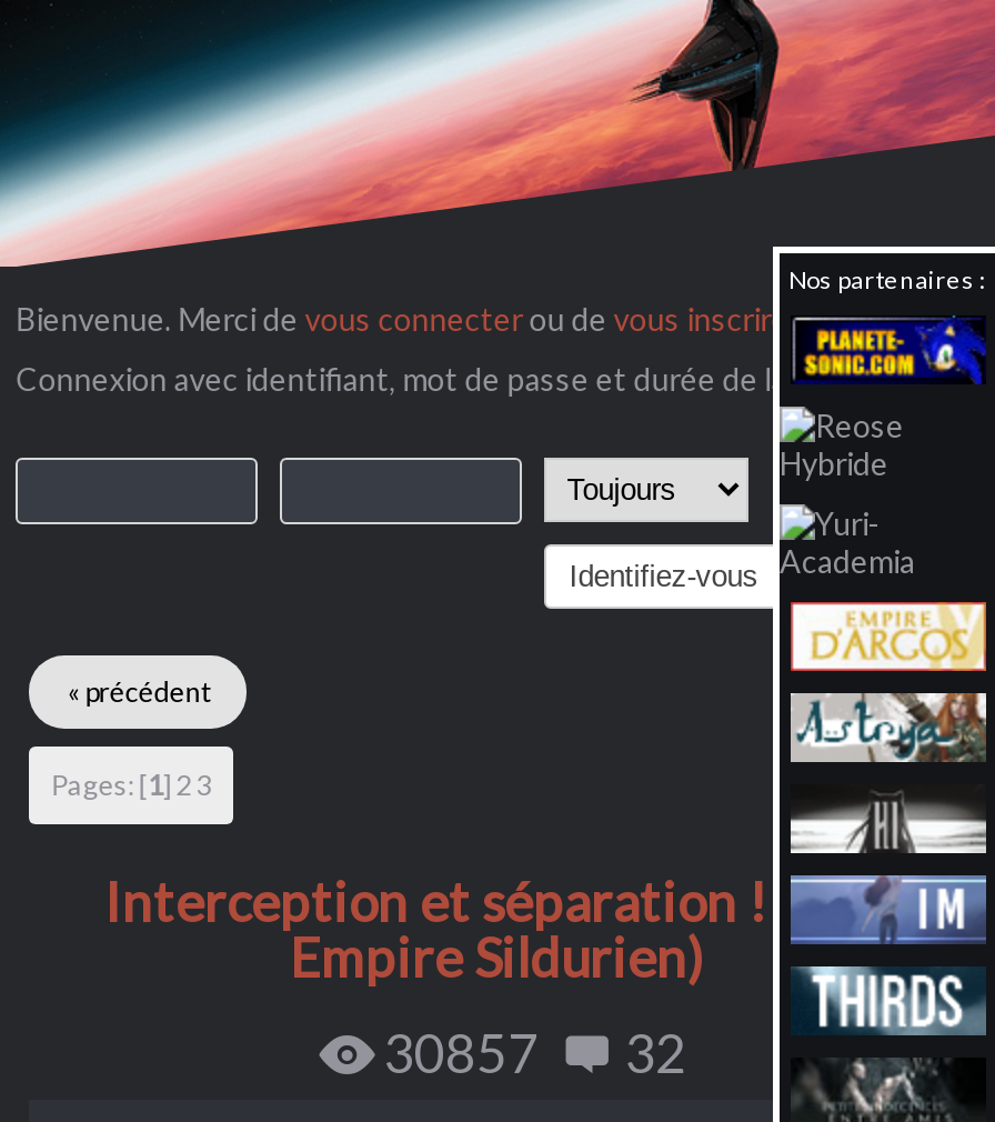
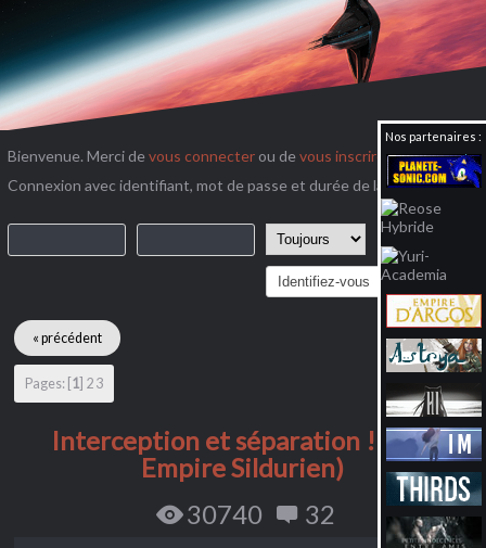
[383,1020,687,1084] 30857 32 -> [187,498,335,530] 30740 32

